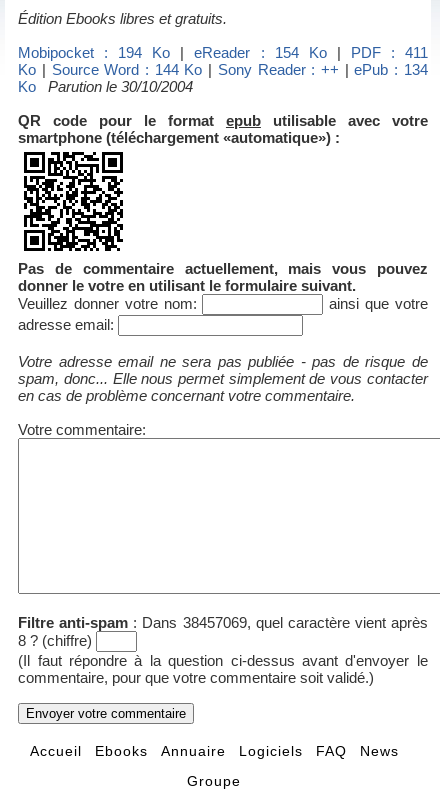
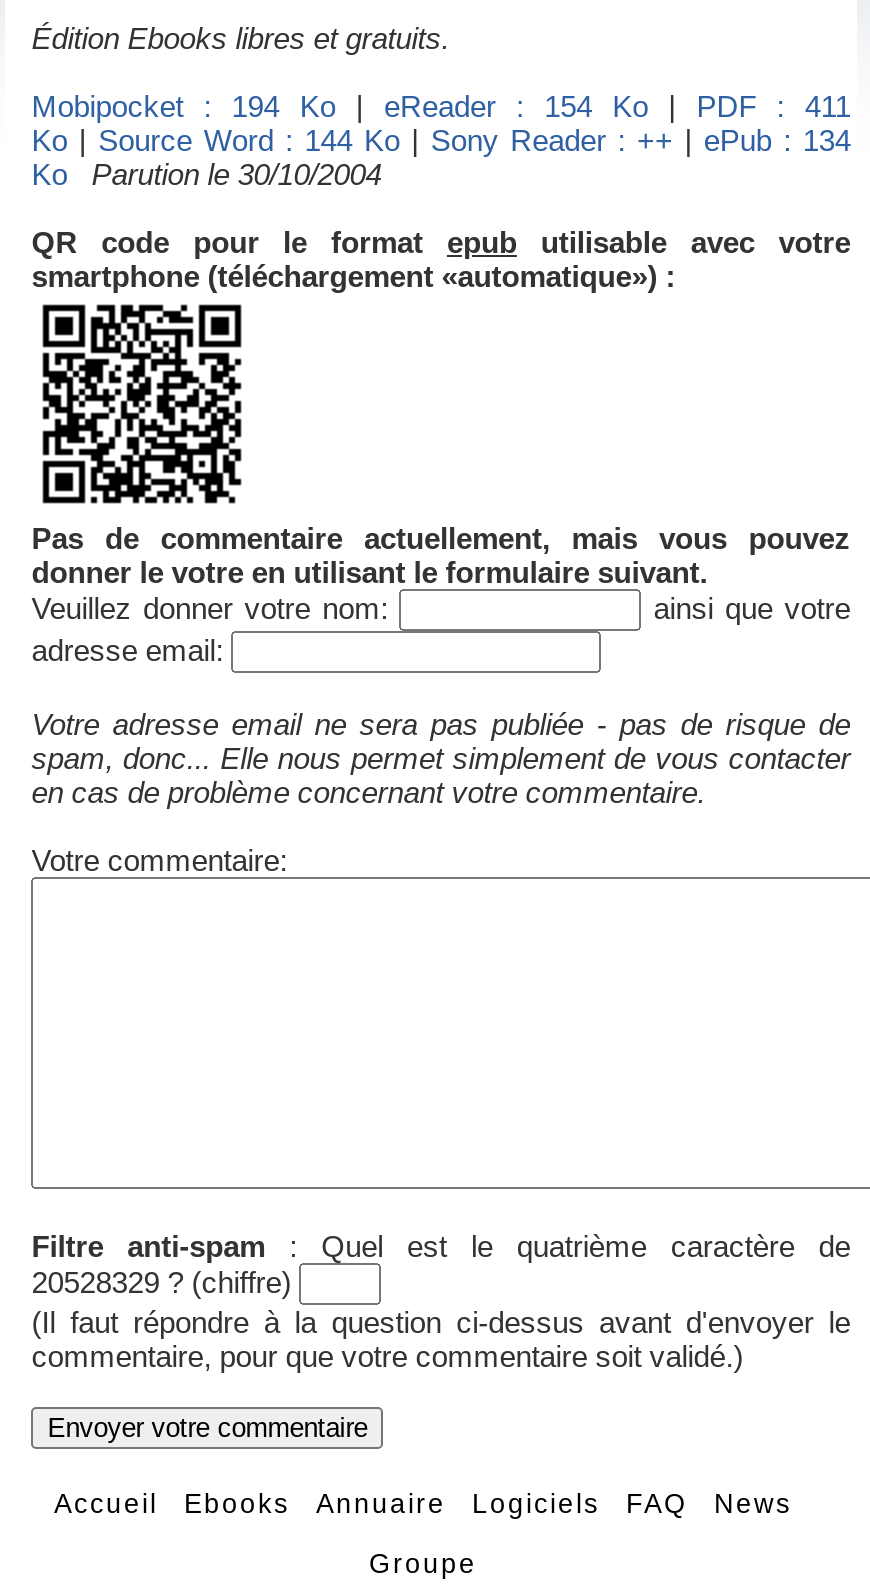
[18,614,428,631] Filtre anti-spam: Dans 38457069, quel caractère vient après -> [31,1229,851,1263] Filtre anti-spam: Quel est le quatrième caractère de
[18,632,92,649] 8 ? (chiffre) -> [31,1265,291,1299] 20528329 ? (chiffre)

